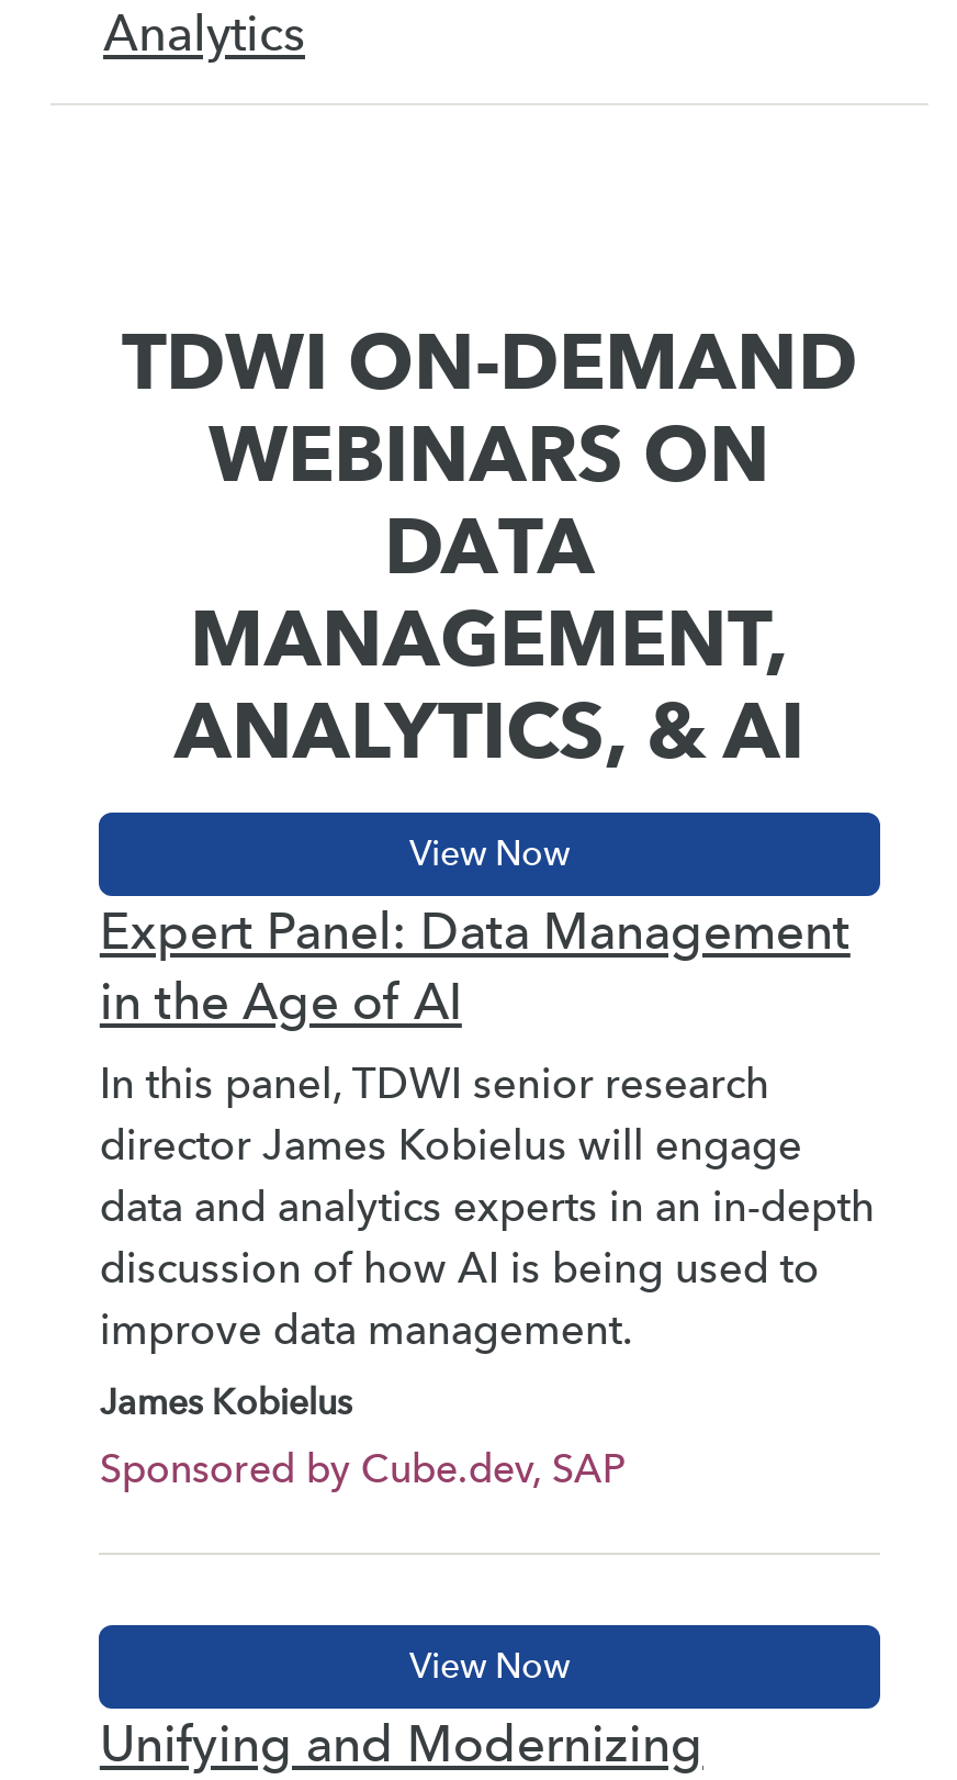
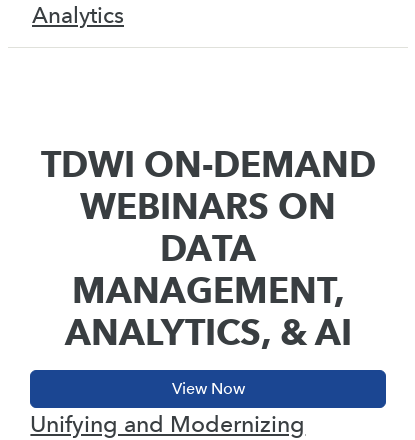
[100,900,874,1493] Expert Panel: Data Management | in the Age of AI | In this panel, TDWI senior research | director James Kobielus will engage | data and analytics experts in an in-depth | discussion of how AI is being used to | improve data management. | James Kobielus | Sponsored by Cube.dev, SAP -> none

